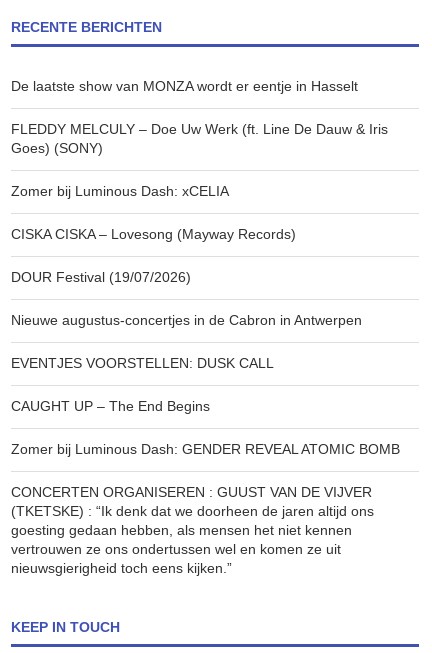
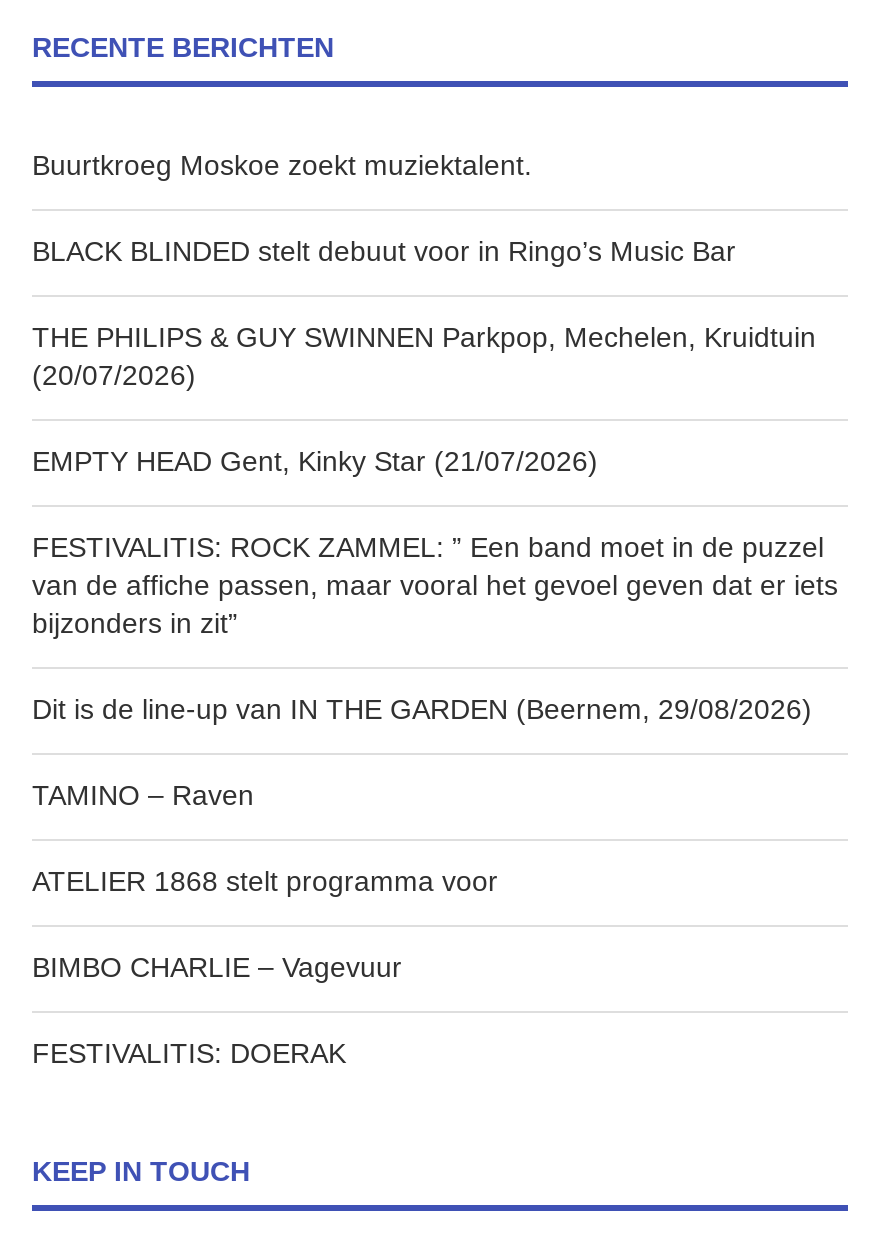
[11,78,358,94] De laatste show van MONZA wordt er eentje in Hasselt -> [32,150,532,182] Buurtkroeg Moskoe zoekt muziektalent.
[11,121,388,156] FLEDDY MELCULY – Doe Uw Werk (ft. Line De Dauw & Iris | Goes) (SONY) -> [32,236,736,268] BLACK BLINDED stelt debuut voor in Ringo’s Music Bar
[11,183,229,199] Zomer bij Luminous Dash: xCELIA -> [32,322,816,392] THE PHILIPS & GUY SWINNEN Parkpop, Mechelen, Kruidtuin | (20/07/2026)
[11,226,296,242] CISKA CISKA – Lovesong (Mayway Records) -> [32,446,598,478] EMPTY HEAD Gent, Kinky Star (21/07/2026)
[11,269,191,285] DOUR Festival (19/07/2026) -> [32,532,838,640] FESTIVALITIS: ROCK ZAMMEL: ” Een band moet in de puzzel | van de affiche passen, maar vooral het gevoel geven dat er iets | bijzonders in zit”
[11,312,362,328] Nieuwe augustus-concertjes in de Cabron in Antwerpen -> [32,694,812,726] Dit is de line-up van IN THE GARDEN (Beernem, 29/08/2026)
[11,355,274,371] EVENTJES VOORSTELLEN: DUSK CALL -> [32,780,254,812] TAMINO – Raven
[11,398,210,414] CAUGHT UP – The End Begins -> [32,866,498,898] ATELIER 1868 stelt programma voor
[11,441,400,457] Zomer bij Luminous Dash: GENDER REVEAL ATOMIC BOMB -> [32,952,402,984] BIMBO CHARLIE – Vagevuur
[11,484,374,576] CONCERTEN ORGANISEREN : GUUST VAN DE VIJVER | (TKETSKE) : “Ik denk dat we doorheen de jaren altijd ons | goesting gedaan hebben, als mensen het niet kennen | vertrouwen ze ons ondertussen wel en komen ze uit | nieuwsgierigheid toch eens kijken.” -> [32,1038,346,1070] FESTIVALITIS: DOERAK

